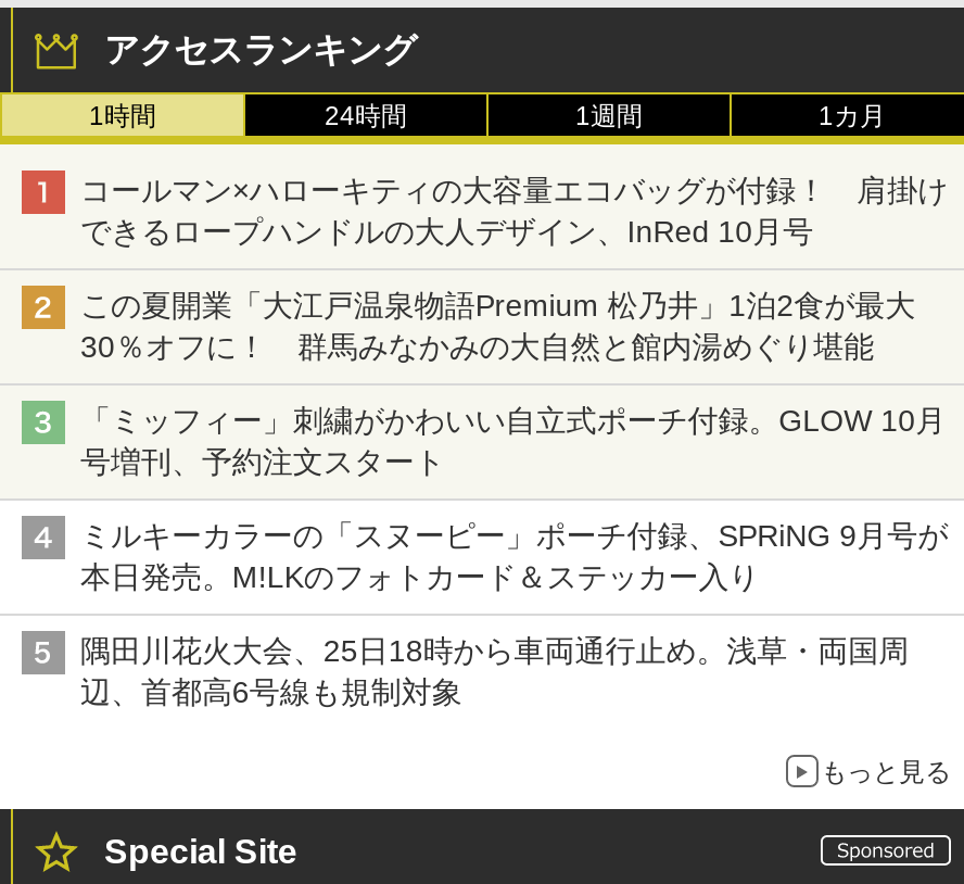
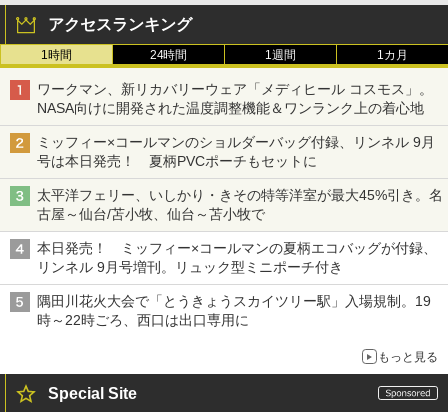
[80,174,948,250] コールマン×ハローキティの大容量エコバッグが付録！ 肩掛け | できるロープハンドルの大人デザイン、InRed 10月号 -> [37,81,433,116] ワークマン、新リカバリーウェア「メディヒール コスモス」。 | NASA向けに開発された温度調整機能＆ワンランク上の着心地
[80,289,915,365] この夏開業「大江戸温泉物語Premium 松乃井」1泊2食が最大 | 30％オフに！ 群馬みなかみの大自然と館内湯めぐり堪能 -> [37,134,435,169] ミッフィー×コールマンのショルダーバッグ付録、リンネル 9月 | 号は本日発売！ 夏柄PVCポーチもセットに
[80,404,946,480] 「ミッフィー」刺繍がかわいい自立式ポーチ付録。GLOW 10月 | 号増刊、予約注文スタート -> [37,187,443,222] 太平洋フェリー、いしかり・きその特等洋室が最大45%引き。名 | 古屋～仙台/苫小牧、仙台～苫小牧で
[80,519,948,595] ミルキーカラーの「スヌーピー」ポーチ付録、SPRiNG 9月号が | 本日発売。M!LKのフォトカード＆ステッカー入り -> [37,240,437,275] 本日発売！ ミッフィー×コールマンの夏柄エコバッグが付録、 | リンネル 9月号増刊。リュック型ミニポーチ付き
[80,634,909,710] 隅田川花火大会、25日18時から車両通行止め。浅草・両国周 | 辺、首都高6号線も規制対象 -> [37,293,431,328] 隅田川花火大会で「とうきょうスカイツリー駅」入場規制。19 | 時～22時ごろ、西口は出口専用に

